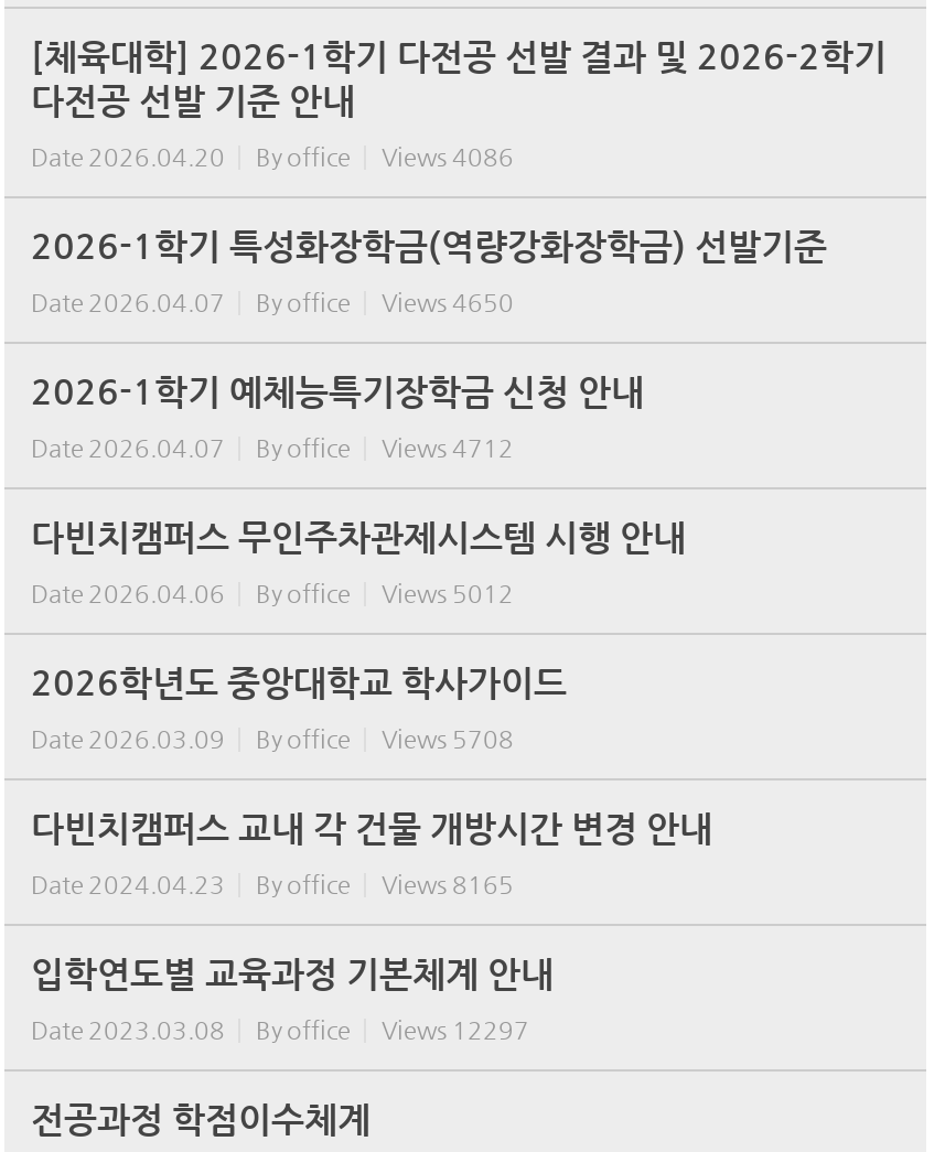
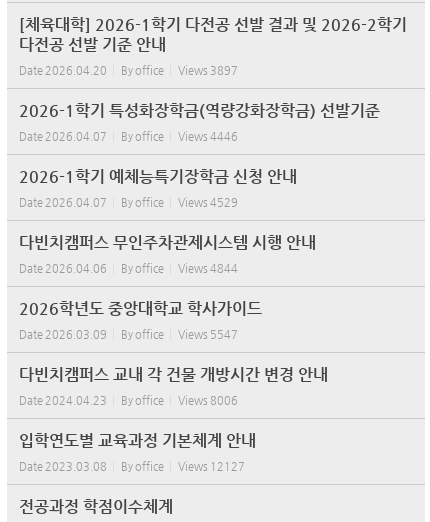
[31,142,514,171] Date 2026.04.20 By office Views 4086 -> [19,63,238,76] Date 2026.04.20 By office Views 3897
[31,288,514,316] Date 2026.04.07 By office Views 4650 -> [19,129,238,142] Date 2026.04.07 By office Views 4446
[31,433,514,462] Date 2026.04.07 By office Views 4712 -> [19,195,238,208] Date 2026.04.07 By office Views 4529
[31,579,514,607] Date 2026.04.06 By office Views 5012 -> [19,261,238,274] Date 2026.04.06 By office Views 4844
[31,724,514,753] Date 2026.03.09 By office Views 5708 -> [19,327,238,340] Date 2026.03.09 By office Views 5547
[31,870,514,898] Date 2024.04.23 By office Views 8165 -> [19,393,238,406] Date 2024.04.23 By office Views 8006
[31,1015,529,1044] Date 2023.03.08 By office Views 12297 -> [19,459,245,472] Date 2023.03.08 By office Views 12127

